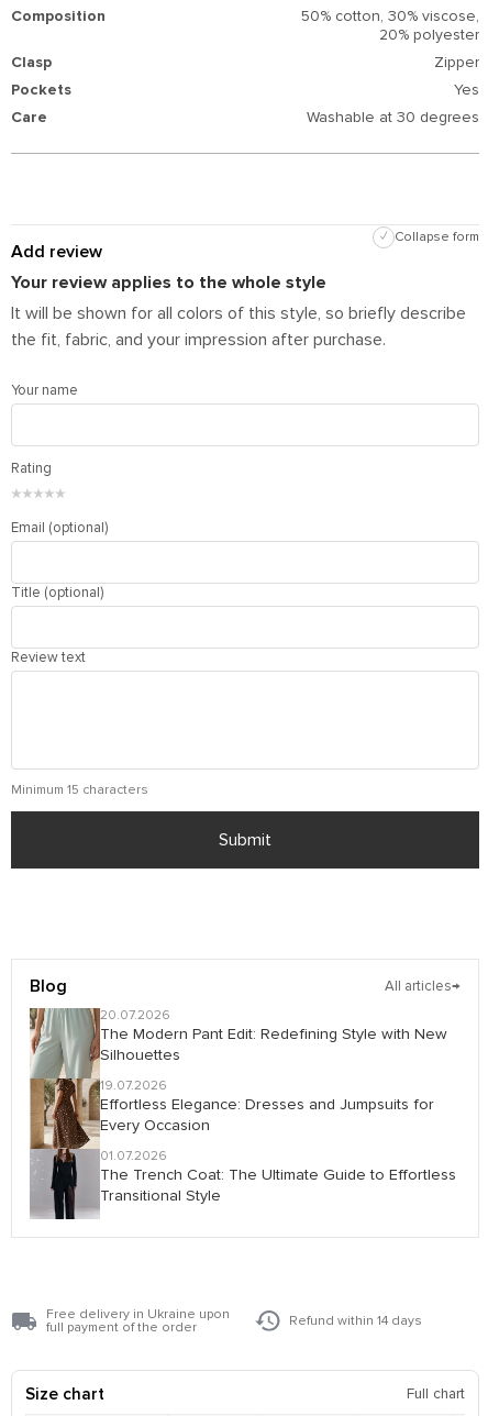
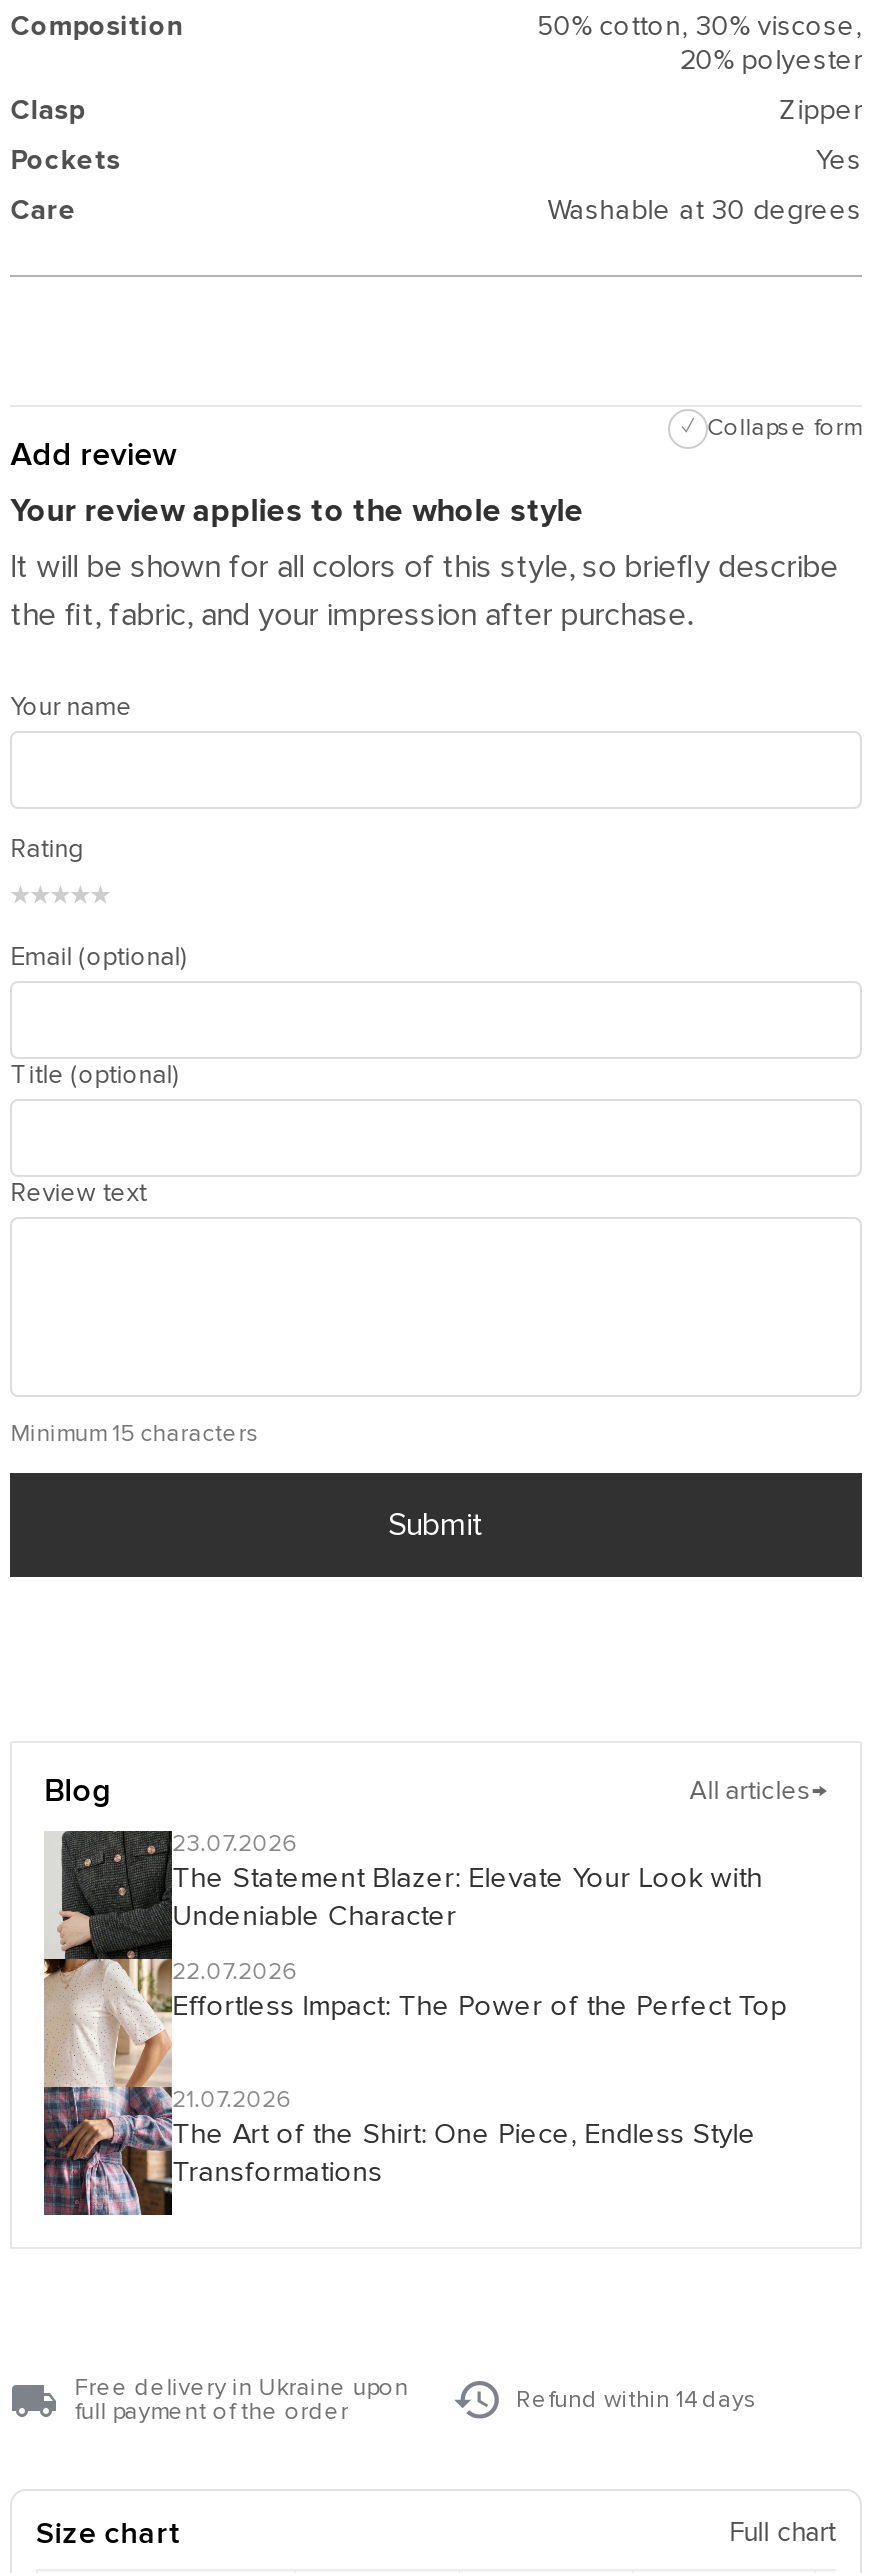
[29,1007,448,1220] [image] | 20.07.2026 | The Modern Pant Edit: Redefining Style with New | Silhouettes -> [44,1828,762,2217] [image] | 23.07.2026 | The Statement Blazer: Elevate Your Look with | Undeniable Character
[100,1077,434,1134] 19.07.2026 | Effortless Elegance: Dresses and Jumpsuits for | Every Occasion -> [172,1956,786,2022] 22.07.2026 | Effortless Impact: The Power of the Perfect Top
[100,1147,456,1204] 01.07.2026 | The Trench Coat: The Ultimate Guide to Effortless | Transitional Style -> [172,2084,756,2188] 21.07.2026 | The Art of the Shirt: One Piece, Endless Style | Transformations

